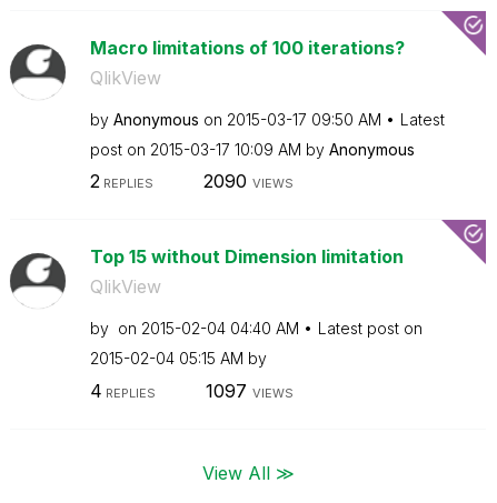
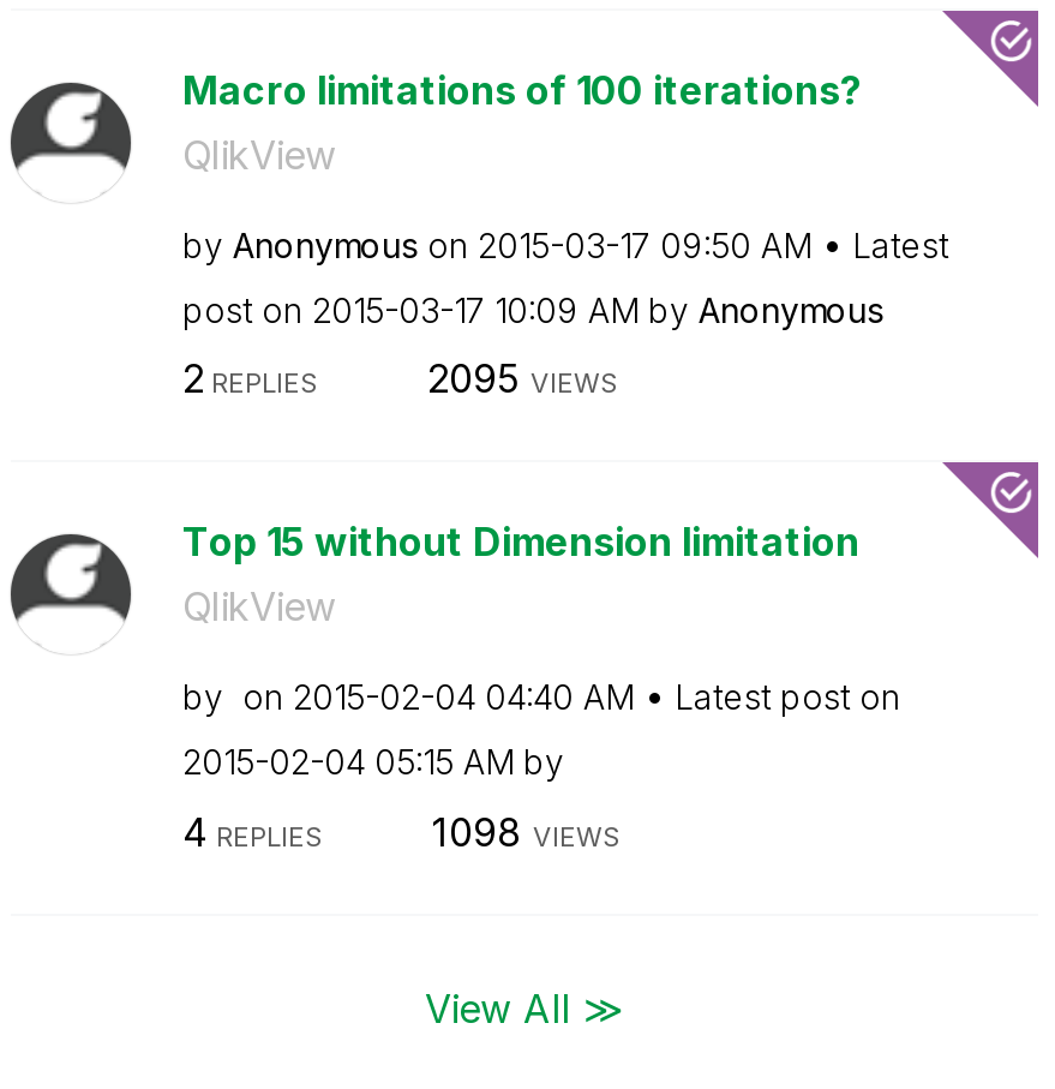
[203,170,293,192] 2090 VIEWS -> [427,354,619,402] 2095 VIEWS
[205,379,293,401] 1097 VIEWS -> [432,807,622,855] 1098 VIEWS

